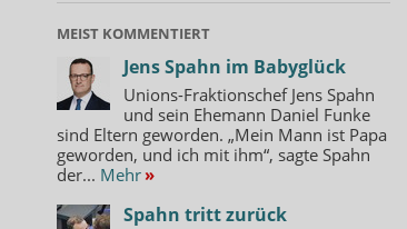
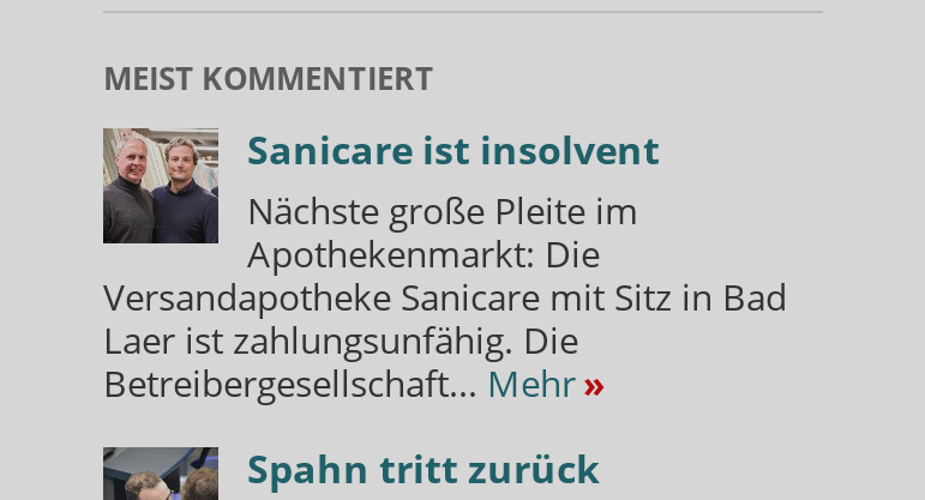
[57,54,387,185] [image] | Jens Spahn im Babyglück | Unions-Fraktionschef Jens Spahn | und sein Ehemann Daniel Funke | sind Eltern geworden. „Mein Mann ist Papa | geworden, und ich mit ihm“, sagte Spahn | der... Mehr » -> [101,123,787,406] [image] | Sanicare ist insolvent | Nächste große Pleite im | Apothekenmarkt: Die | Versandapotheke Sanicare mit Sitz in Bad | Laer ist zahlungsunfähig. Die | Betreibergesellschaft... Mehr »

